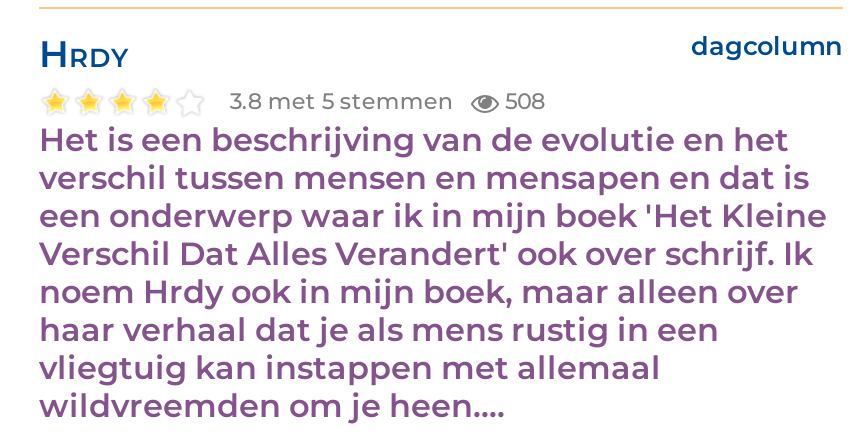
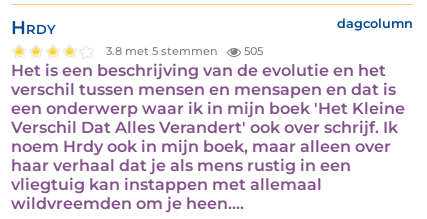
[230,87,545,115] 3.8 met 5 stemmen 508 -> [106,44,263,58] 3.8 met 5 stemmen 505

